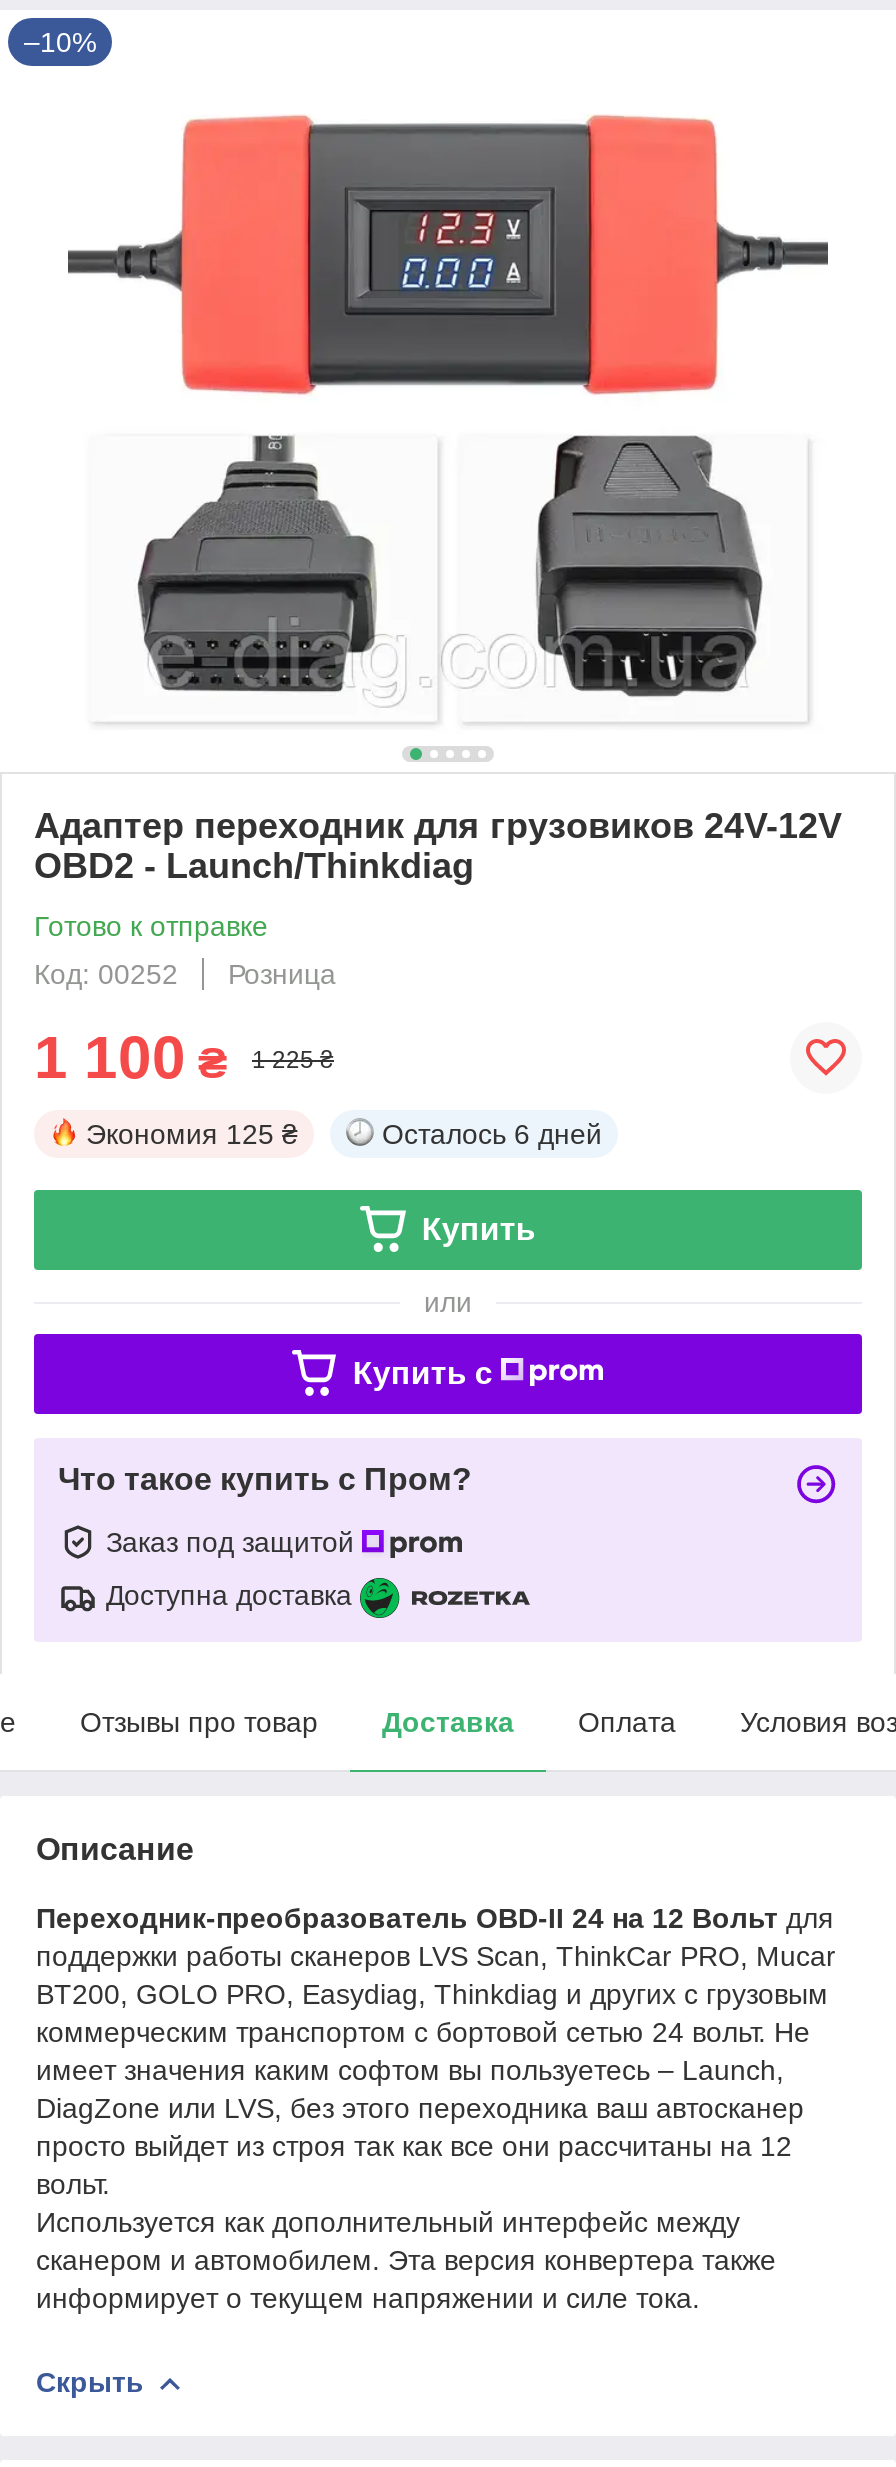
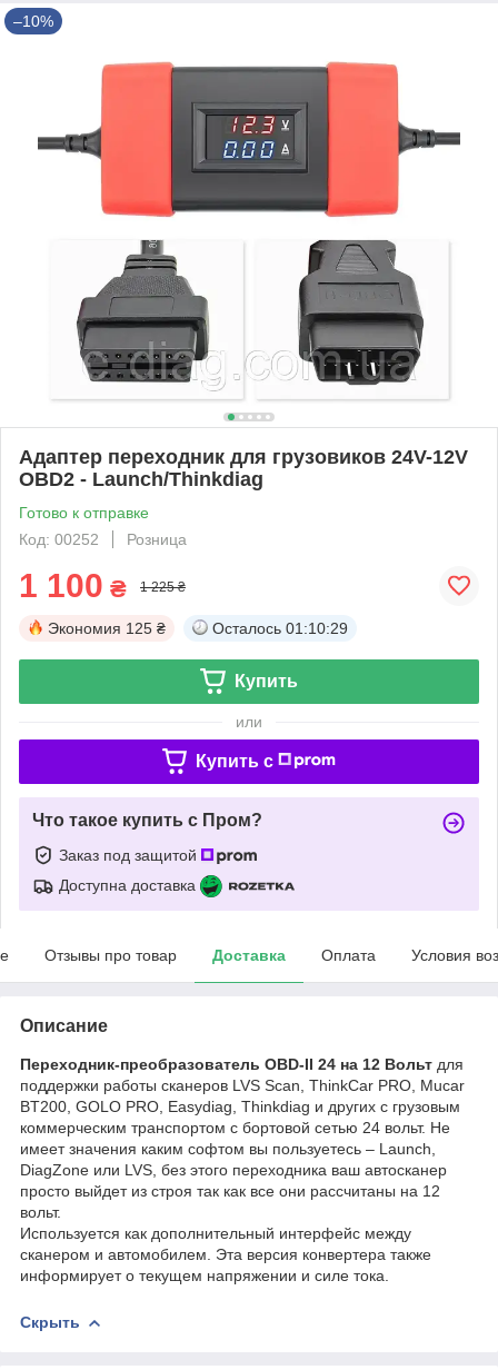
[382,1118,602,1150] Осталось 6 дней -> [212,619,348,637] Осталось 01:10:29

